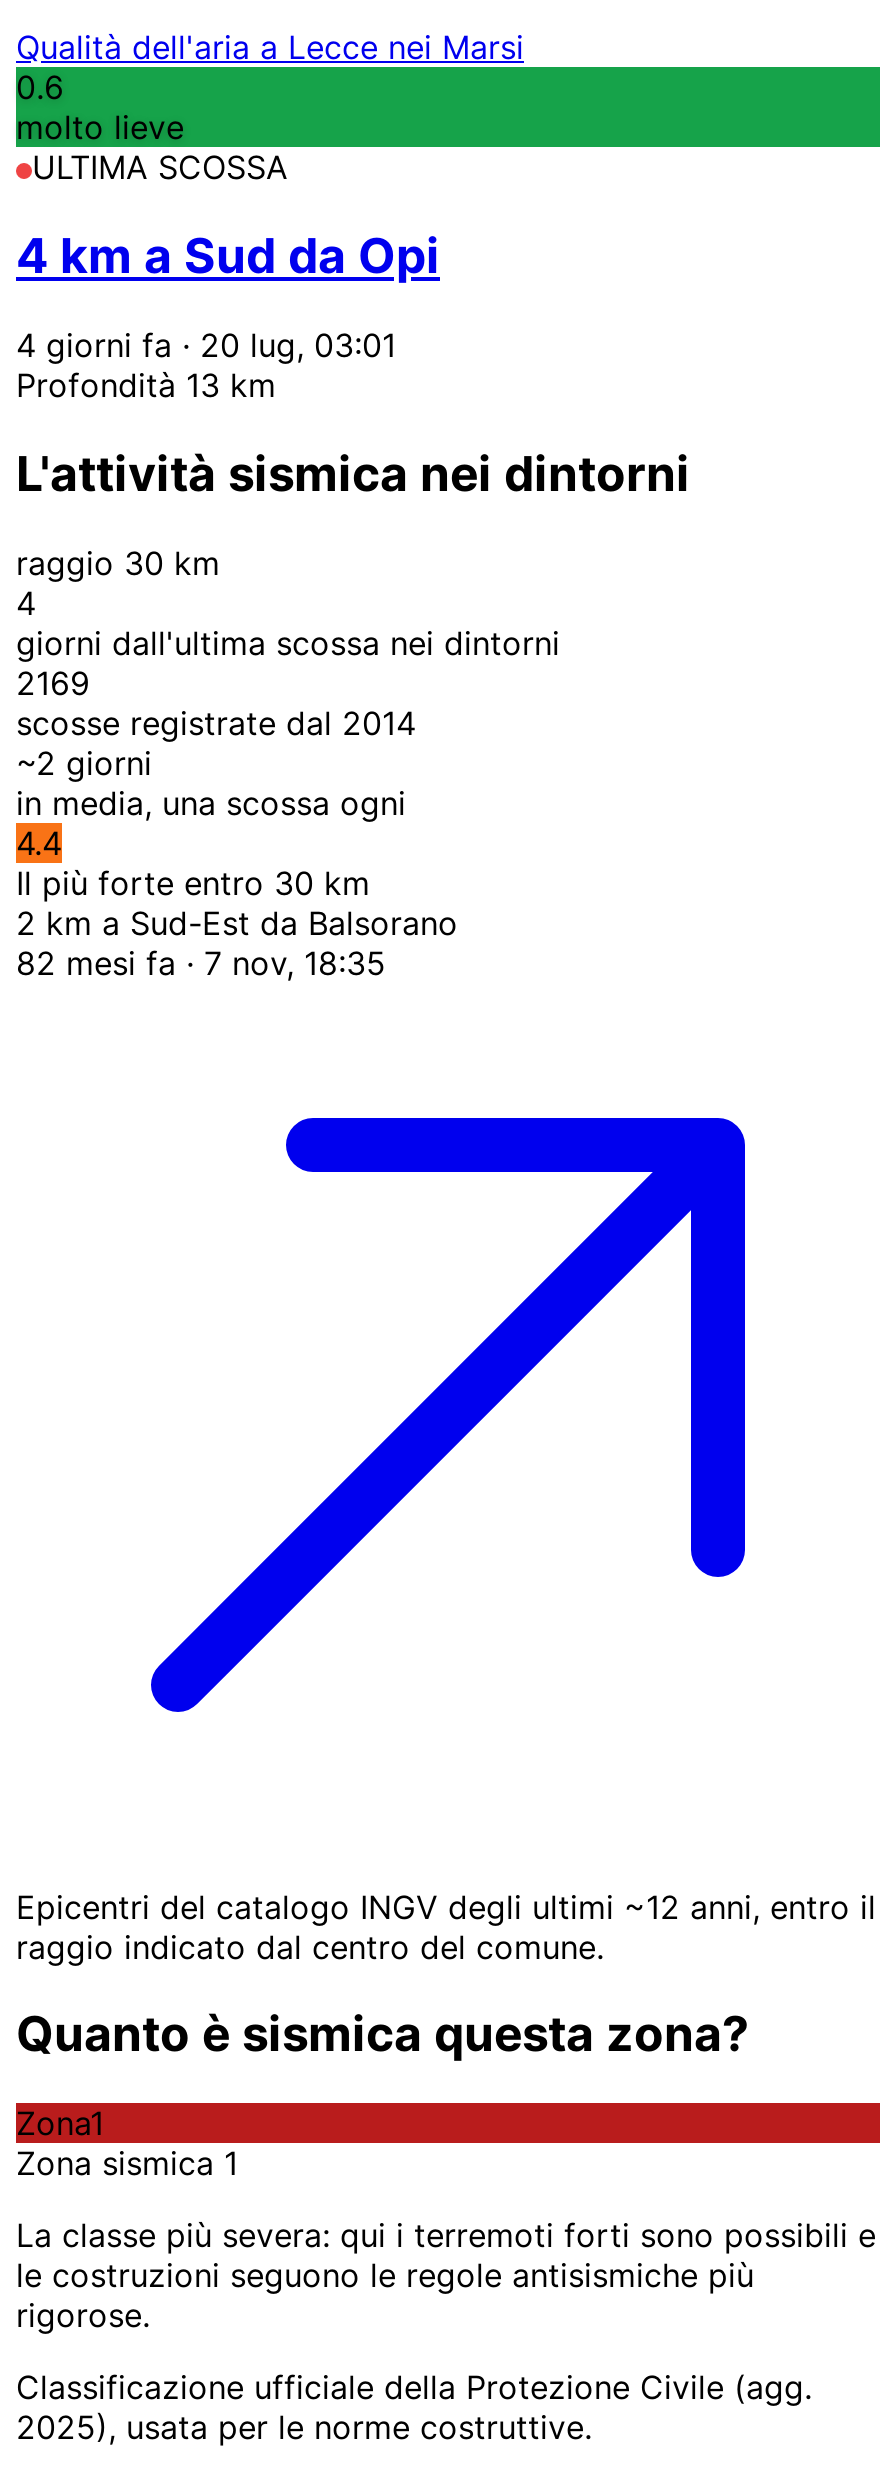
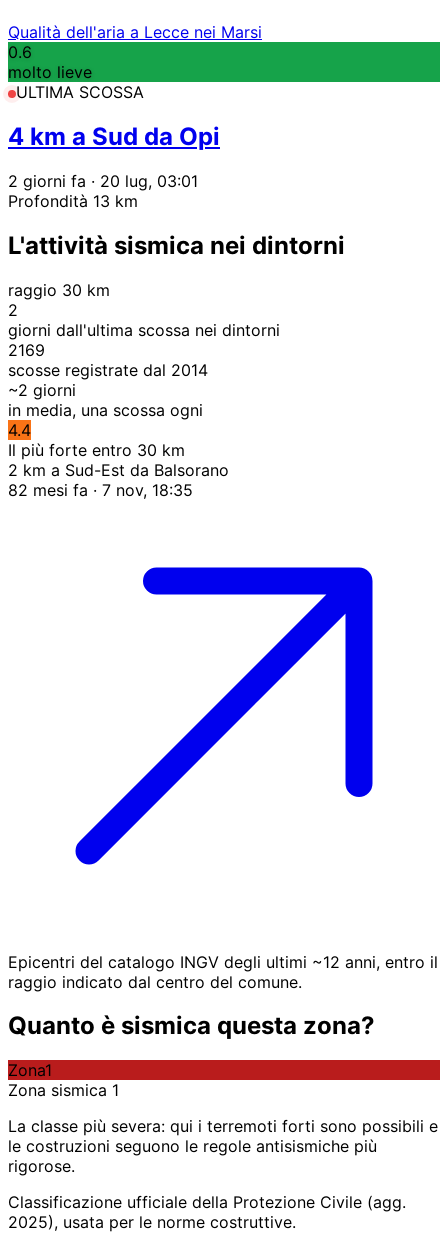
[16,324,396,364] 4 giorni fa · 20 lug, 03:01 -> [8,171,198,191] 2 giorni fa · 20 lug, 03:01
[16,582,36,622] 4 -> [8,299,18,319] 2

